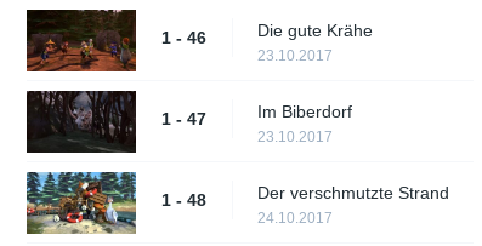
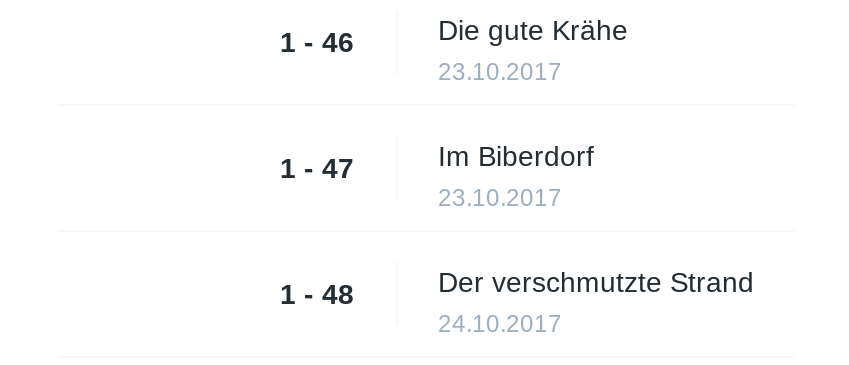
[25,8,137,73] [image] -> none
[25,90,137,154] [image] -> none
[25,171,137,235] [image] -> none

